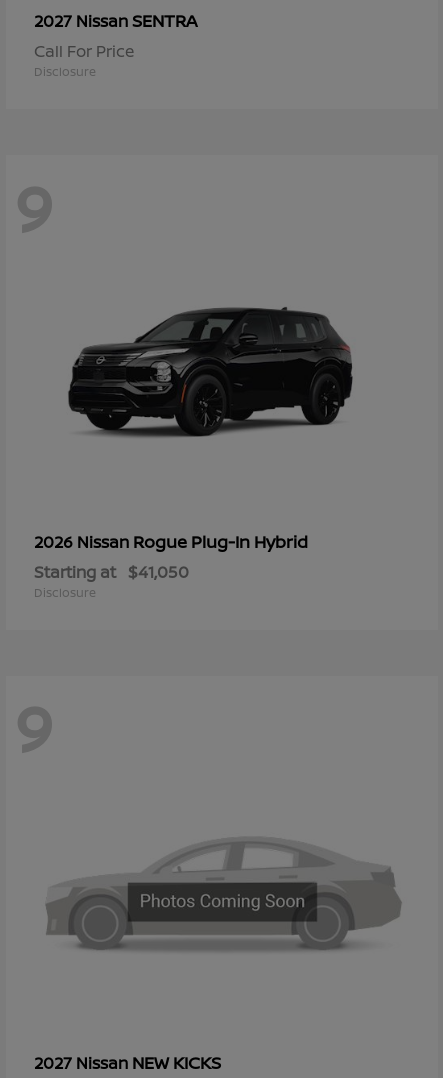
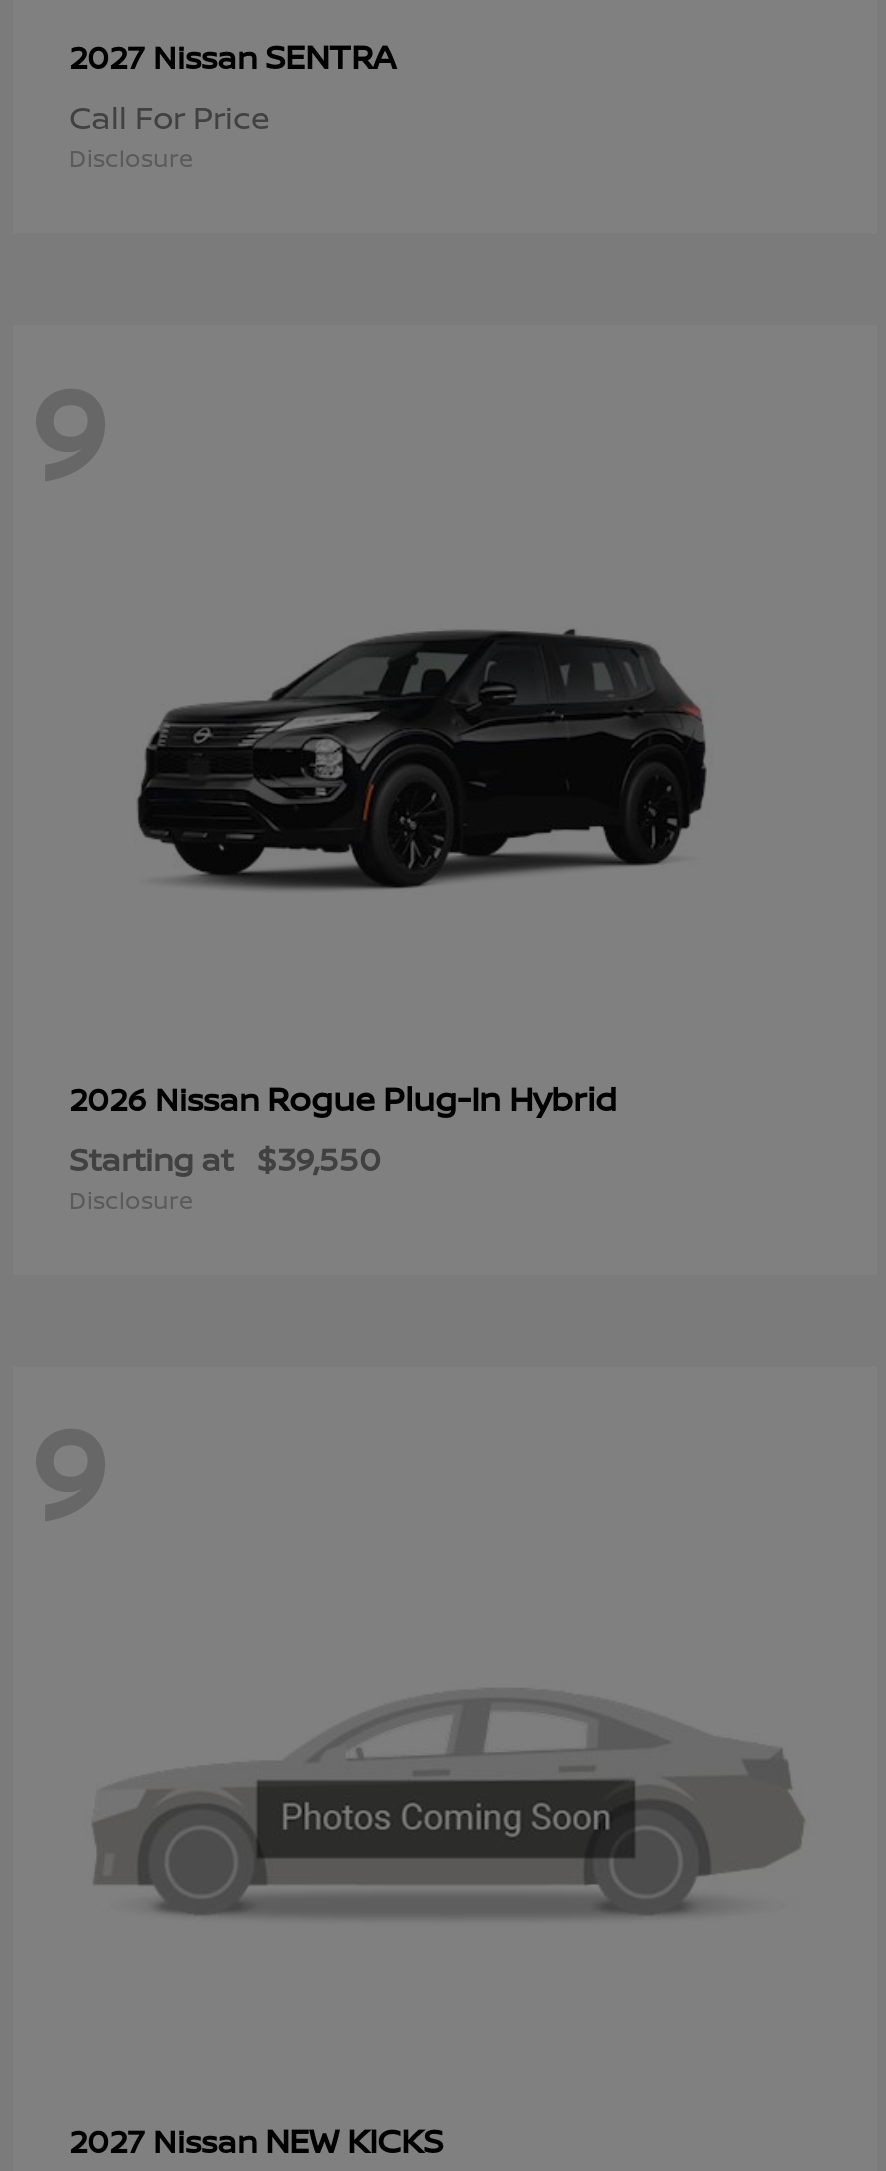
[34,561,189,583] Starting at $41,050 -> [69,1137,381,1181] Starting at $39,550

